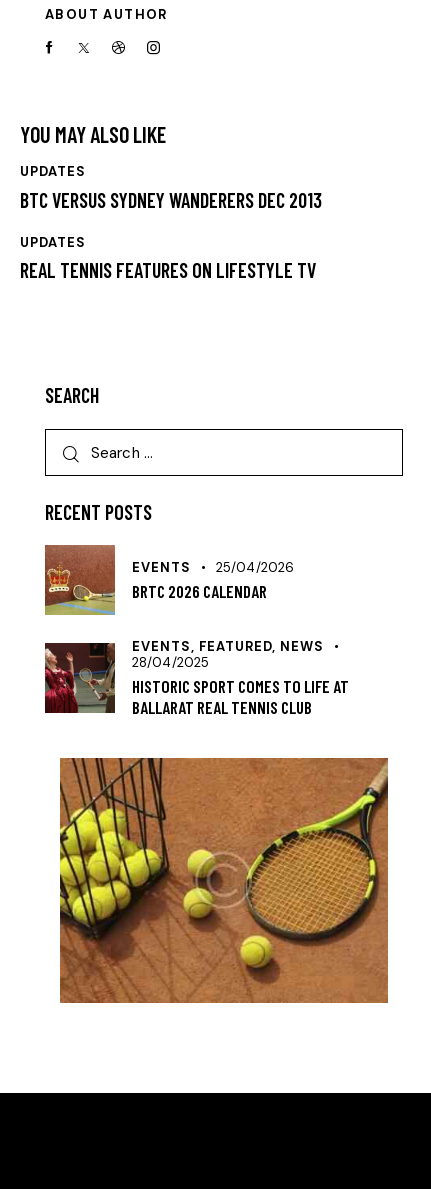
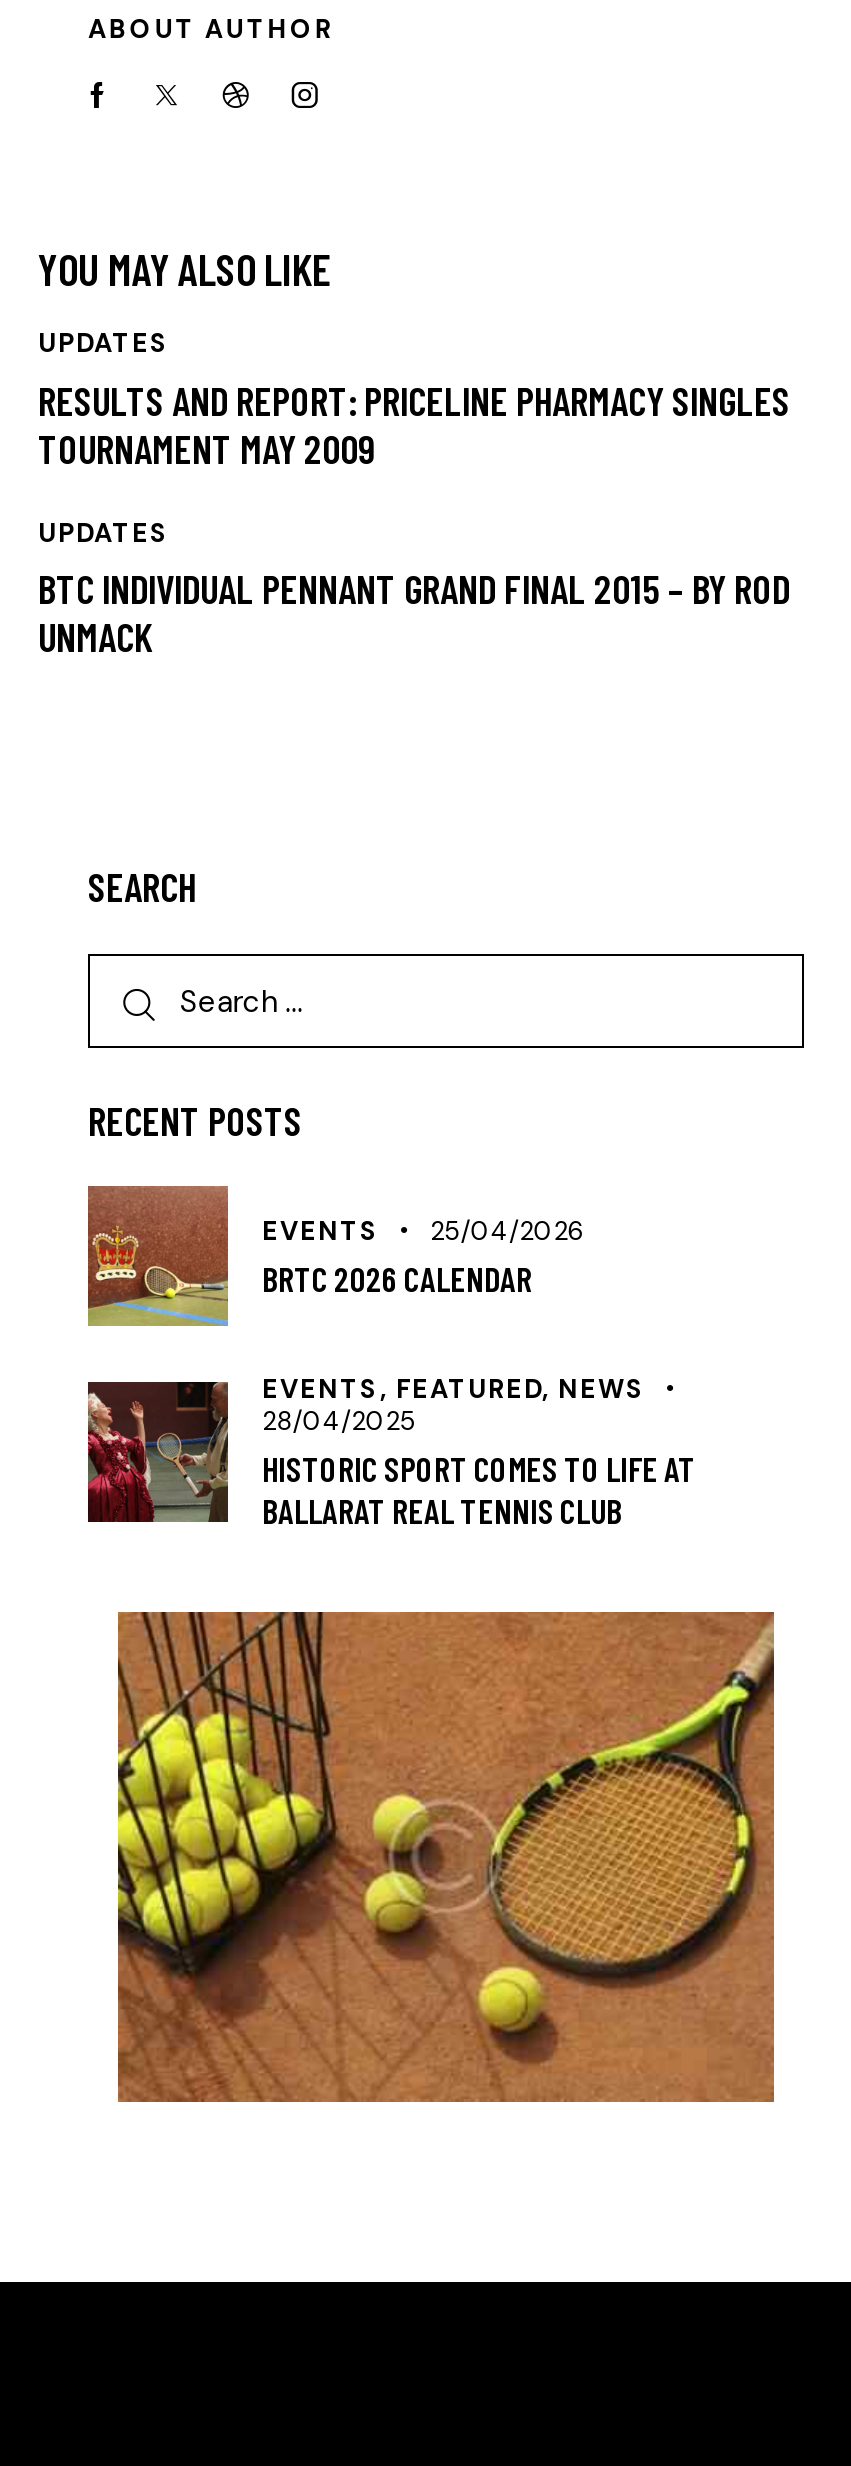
[20,188,322,212] BTC VERSUS SYDNEY WANDERERS DEC 2013 -> [38,376,790,472] RESULTS AND REPORT: PRICELINE PHARMACY SINGLES | TOURNAMENT MAY 2009
[20,258,316,282] REAL TENNIS FEATURES ON LIFESTYLE TV -> [38,565,790,661] BTC INDIVIDUAL PENNANT GRAND FINAL 2015 – BY ROD | UNMACK

